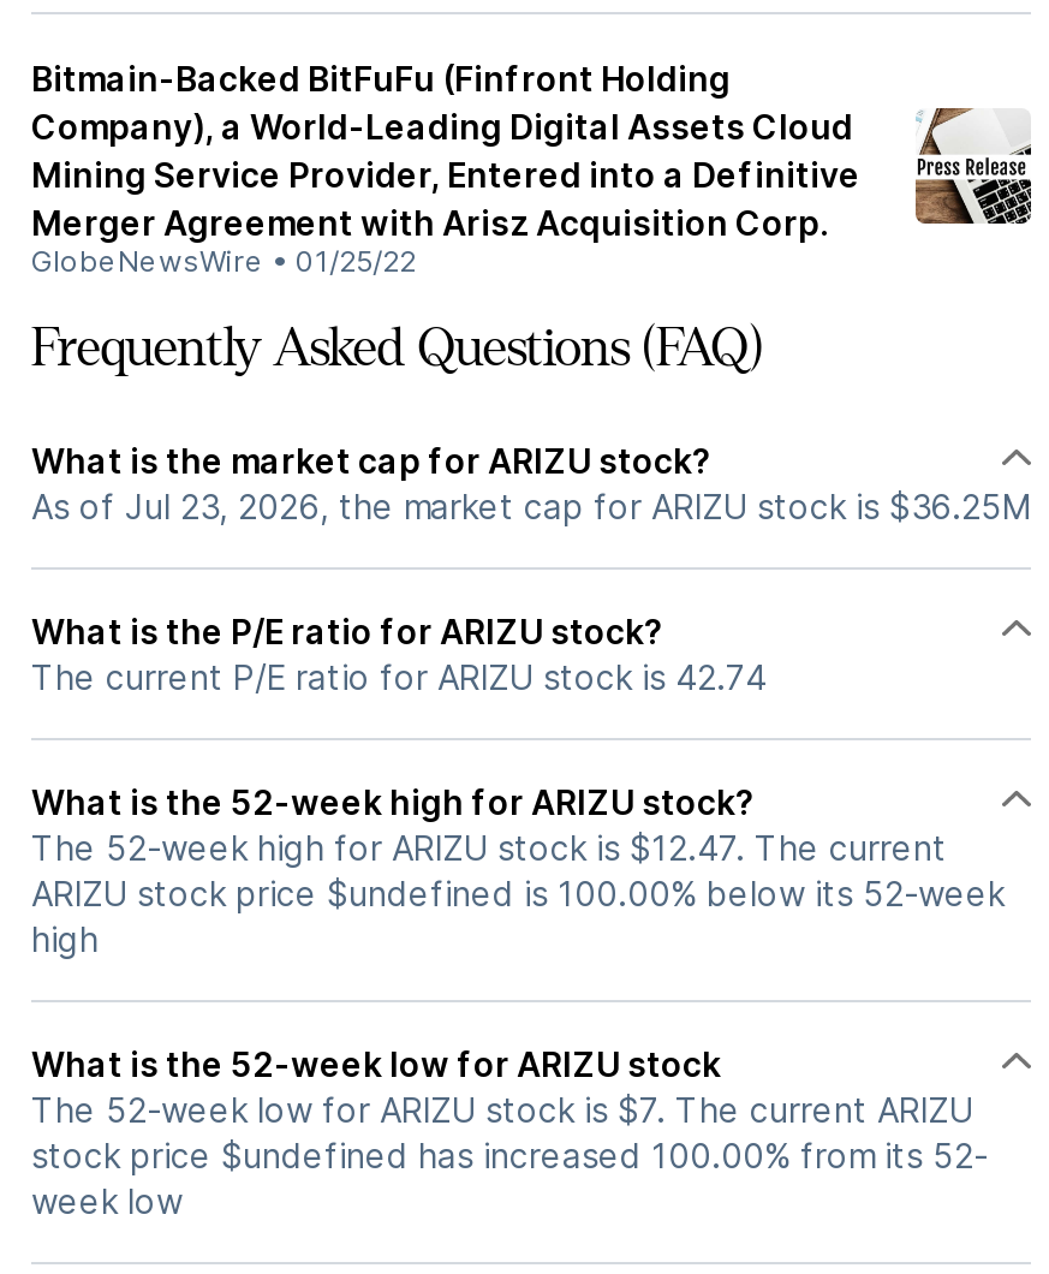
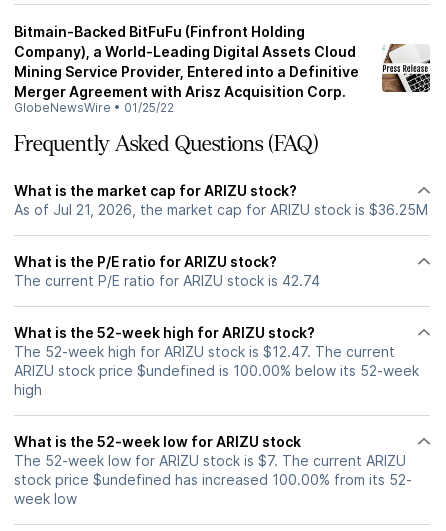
[31,484,1031,525] As of Jul 23, 2026, the market cap for ARIZU stock is $36.25M -> [14,201,428,218] As of Jul 21, 2026, the market cap for ARIZU stock is $36.25M

